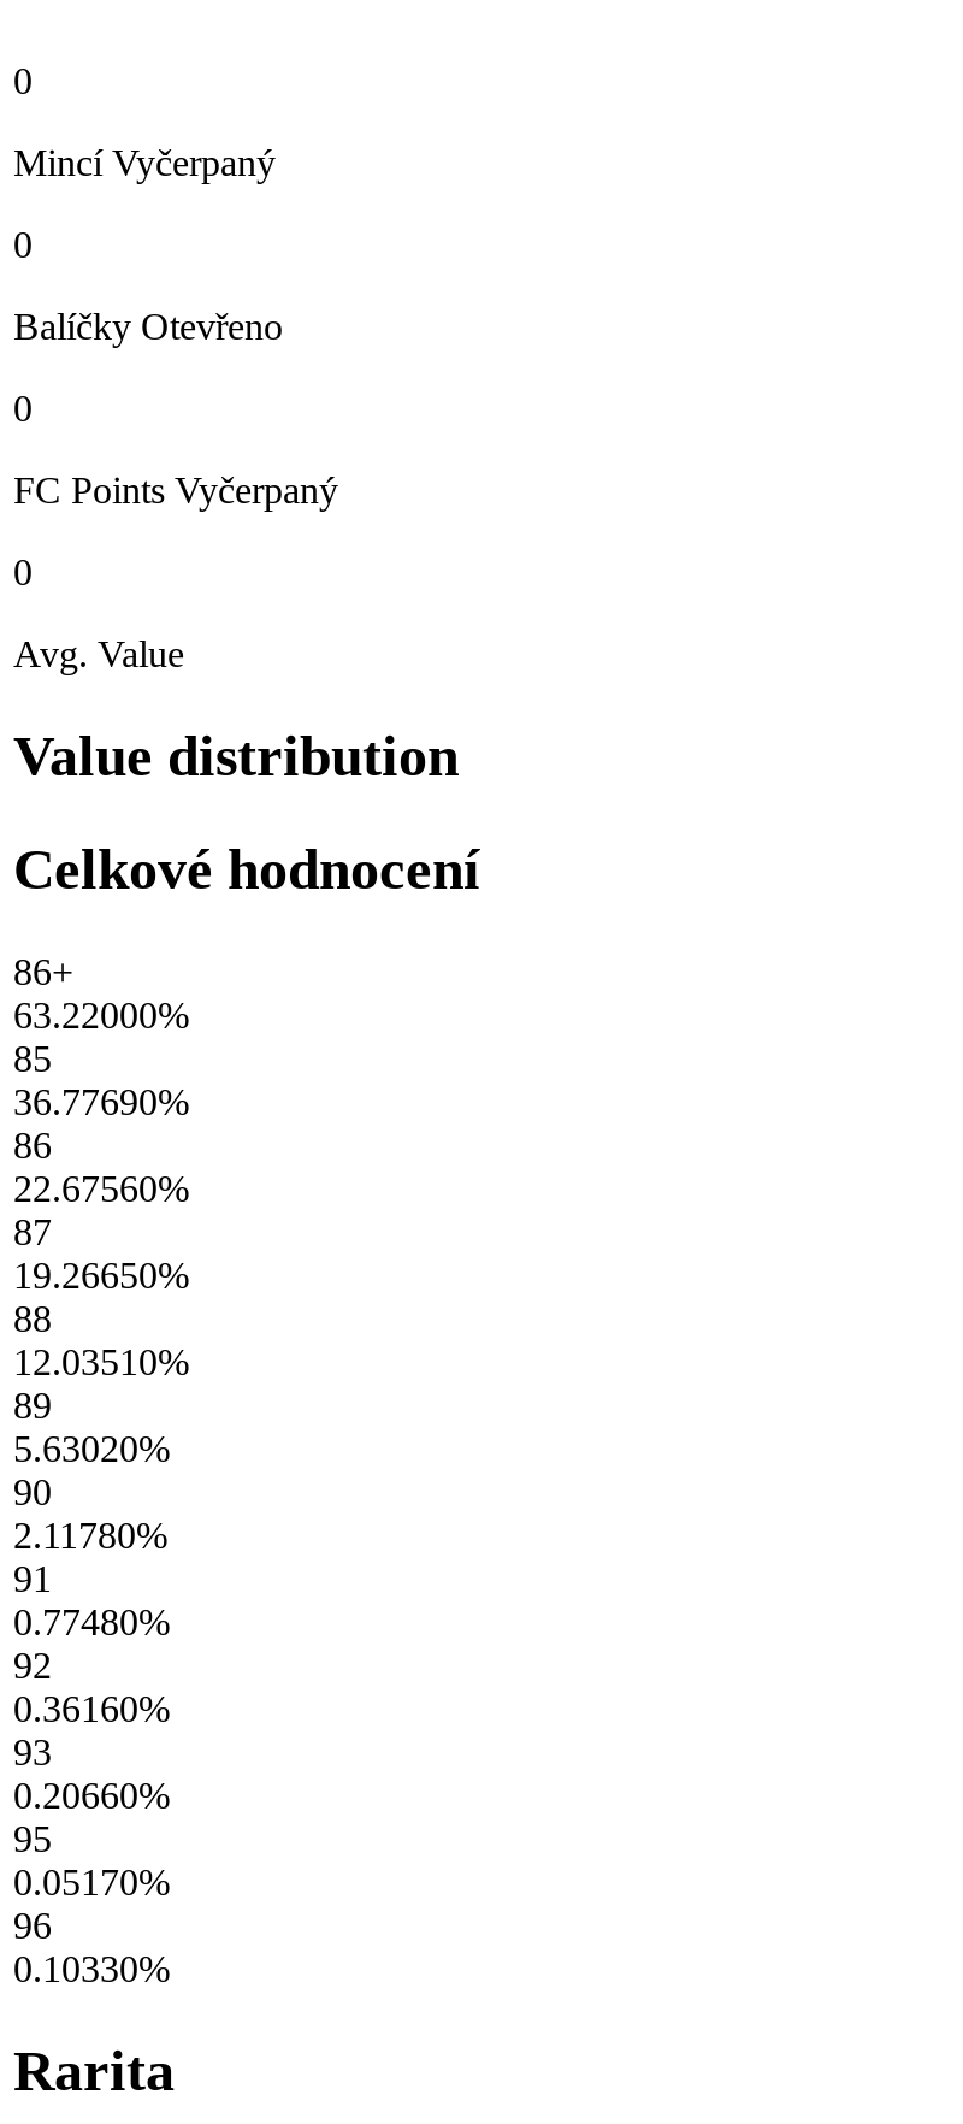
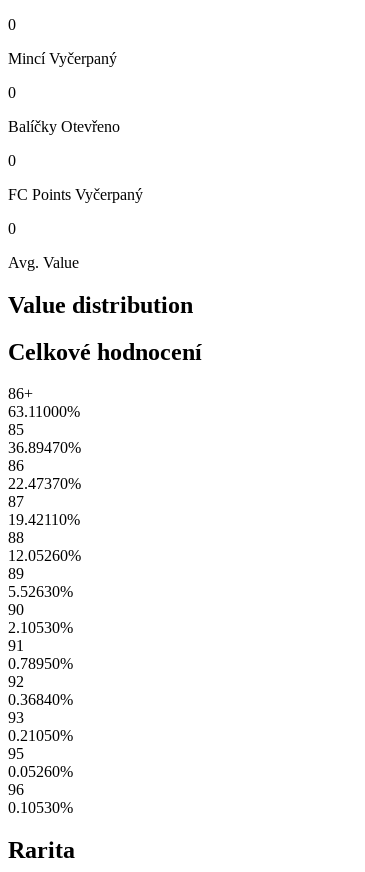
[13,993,189,1034] 63.22000% -> [8,403,80,420] 63.11000%
[13,1080,189,1121] 36.77690% -> [8,439,81,456] 36.89470%
[13,1167,189,1208] 22.67560% -> [8,475,81,492] 22.47370%
[13,1253,189,1294] 19.26650% -> [8,511,80,528] 19.42110%
[13,1340,189,1381] 12.03510% -> [8,547,81,564] 12.05260%
[13,1427,170,1468] 5.63020% -> [8,583,73,600] 5.52630%
[13,1514,167,1554] 2.11780% -> [8,619,73,636] 2.10530%
[13,1600,170,1641] 0.77480% -> [8,655,73,672] 0.78950%
[13,1687,170,1728] 0.36160% -> [8,691,73,708] 0.36840%
[13,1774,170,1815] 0.20660% -> [8,727,73,744] 0.21050%
[13,1860,170,1901] 0.05170% -> [8,763,73,780] 0.05260%
[13,1947,170,1988] 0.10330% -> [8,799,73,816] 0.10530%

